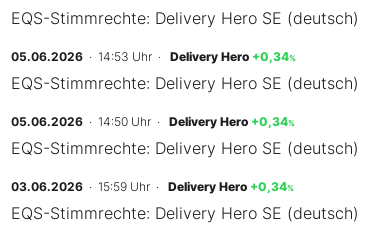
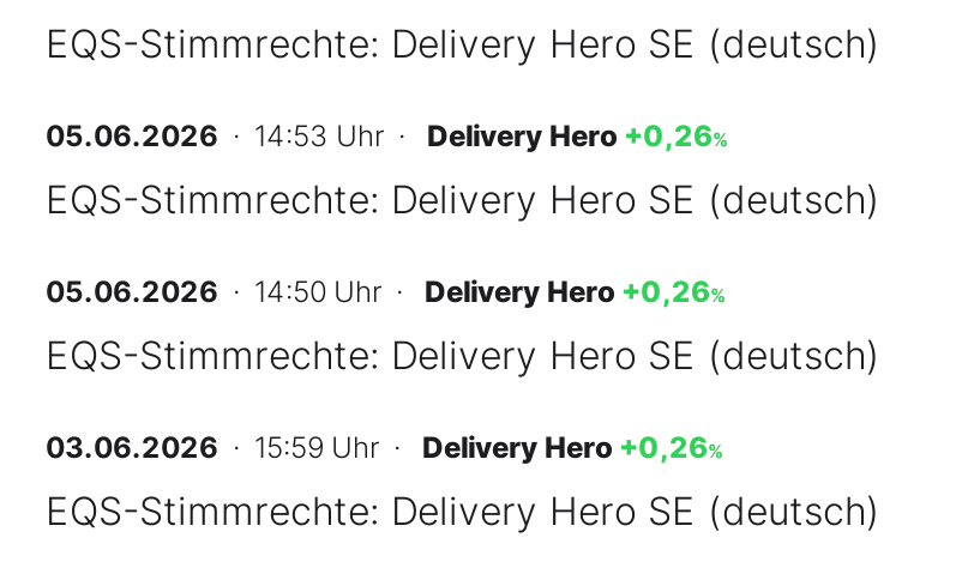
[11,49,296,64] 05.06.2026 · 14:53 Uhr · Delivery Hero +0,34% -> [46,117,729,153] 05.06.2026 · 14:53 Uhr · Delivery Hero +0,26%
[11,114,295,129] 05.06.2026 · 14:50 Uhr · Delivery Hero +0,34% -> [46,273,727,309] 05.06.2026 · 14:50 Uhr · Delivery Hero +0,26%
[11,179,294,194] 03.06.2026 · 15:59 Uhr · Delivery Hero +0,34% -> [46,429,725,465] 03.06.2026 · 15:59 Uhr · Delivery Hero +0,26%

